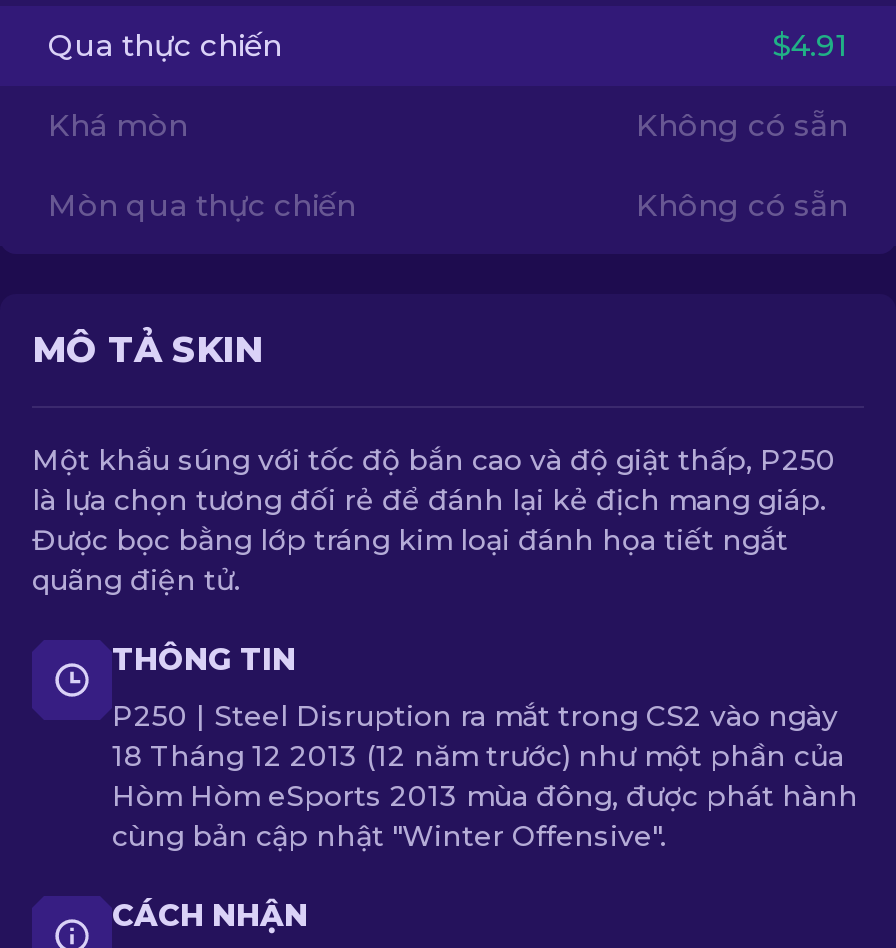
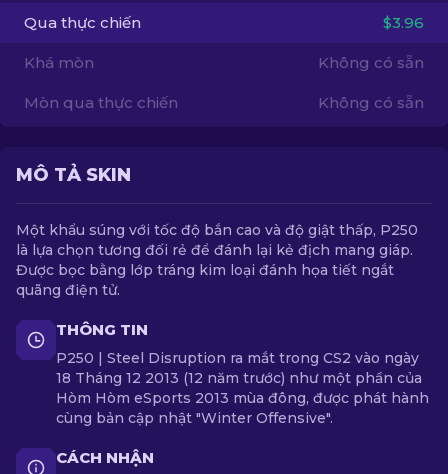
[772,26,848,64] $4.91 -> [383,13,424,32] $3.96

